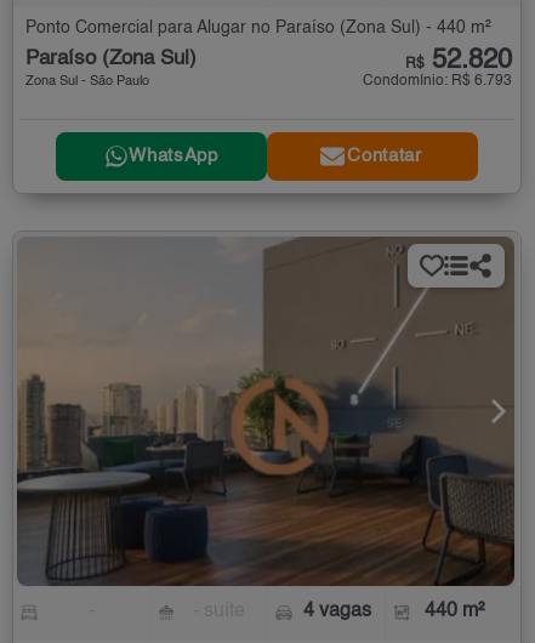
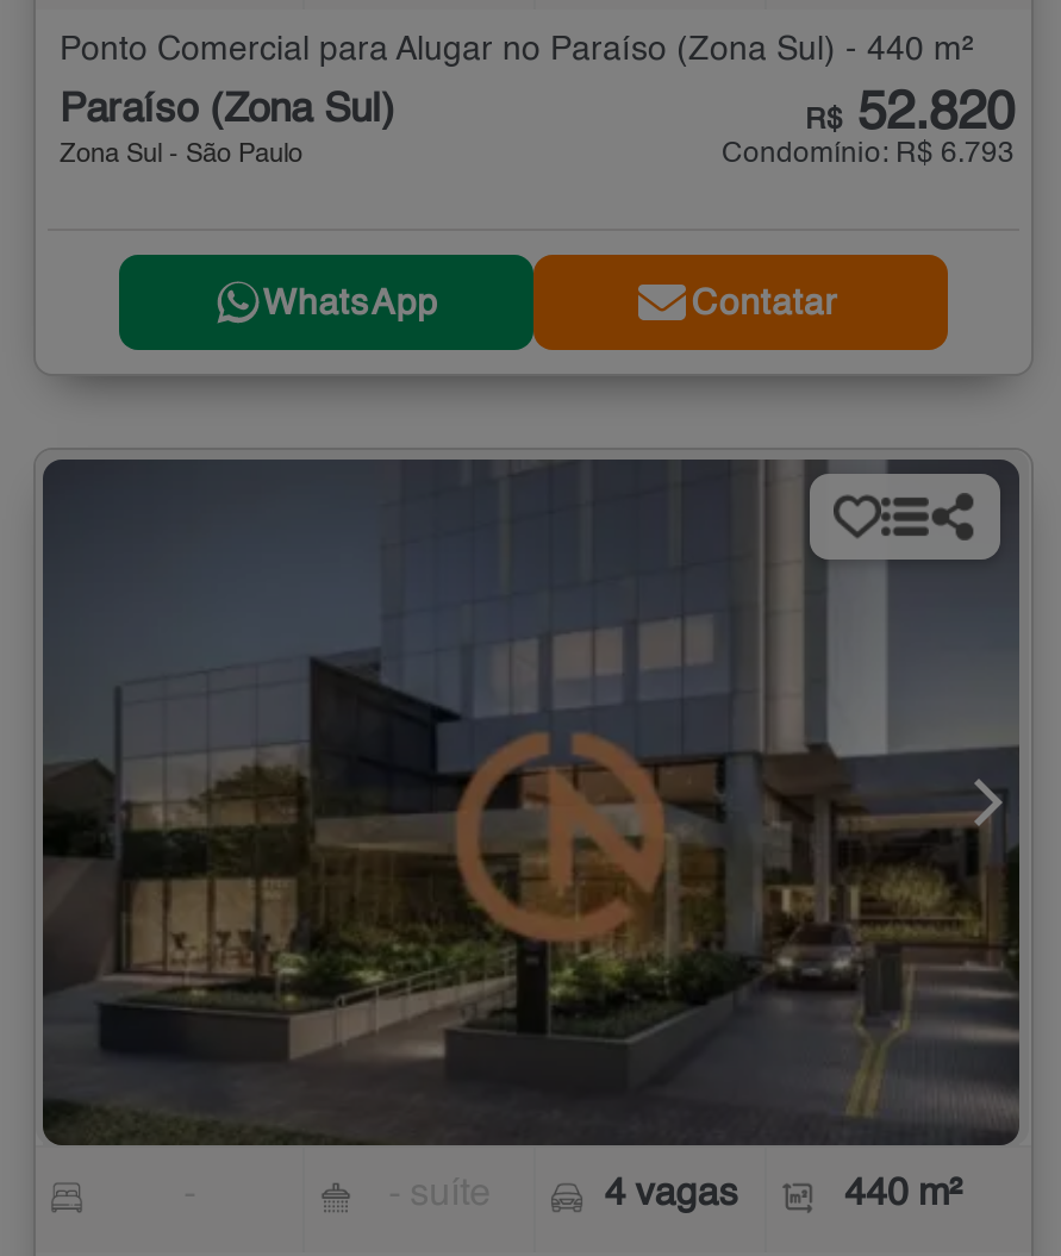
[17,237,514,587] [image] -> [40,458,1022,1146] [image]

